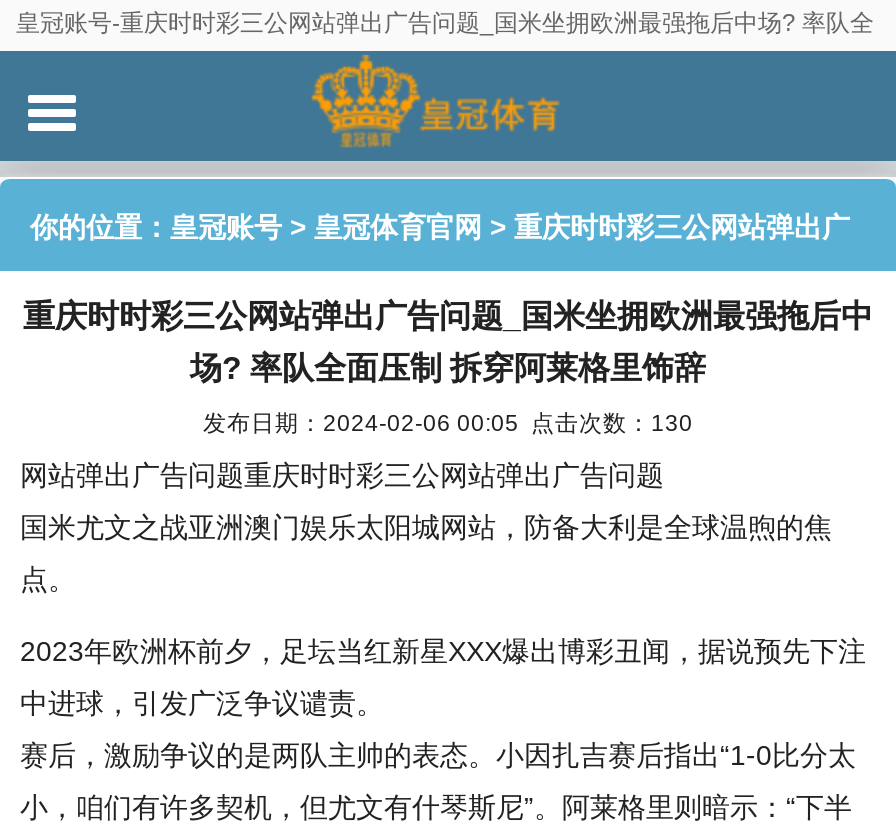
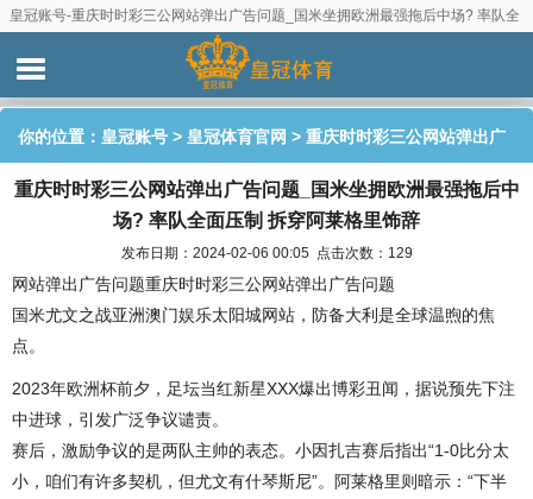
[203,409,693,435] 发布日期：2024-02-06 00:05 点击次数：130 -> [121,245,412,260] 发布日期：2024-02-06 00:05 点击次数：129

